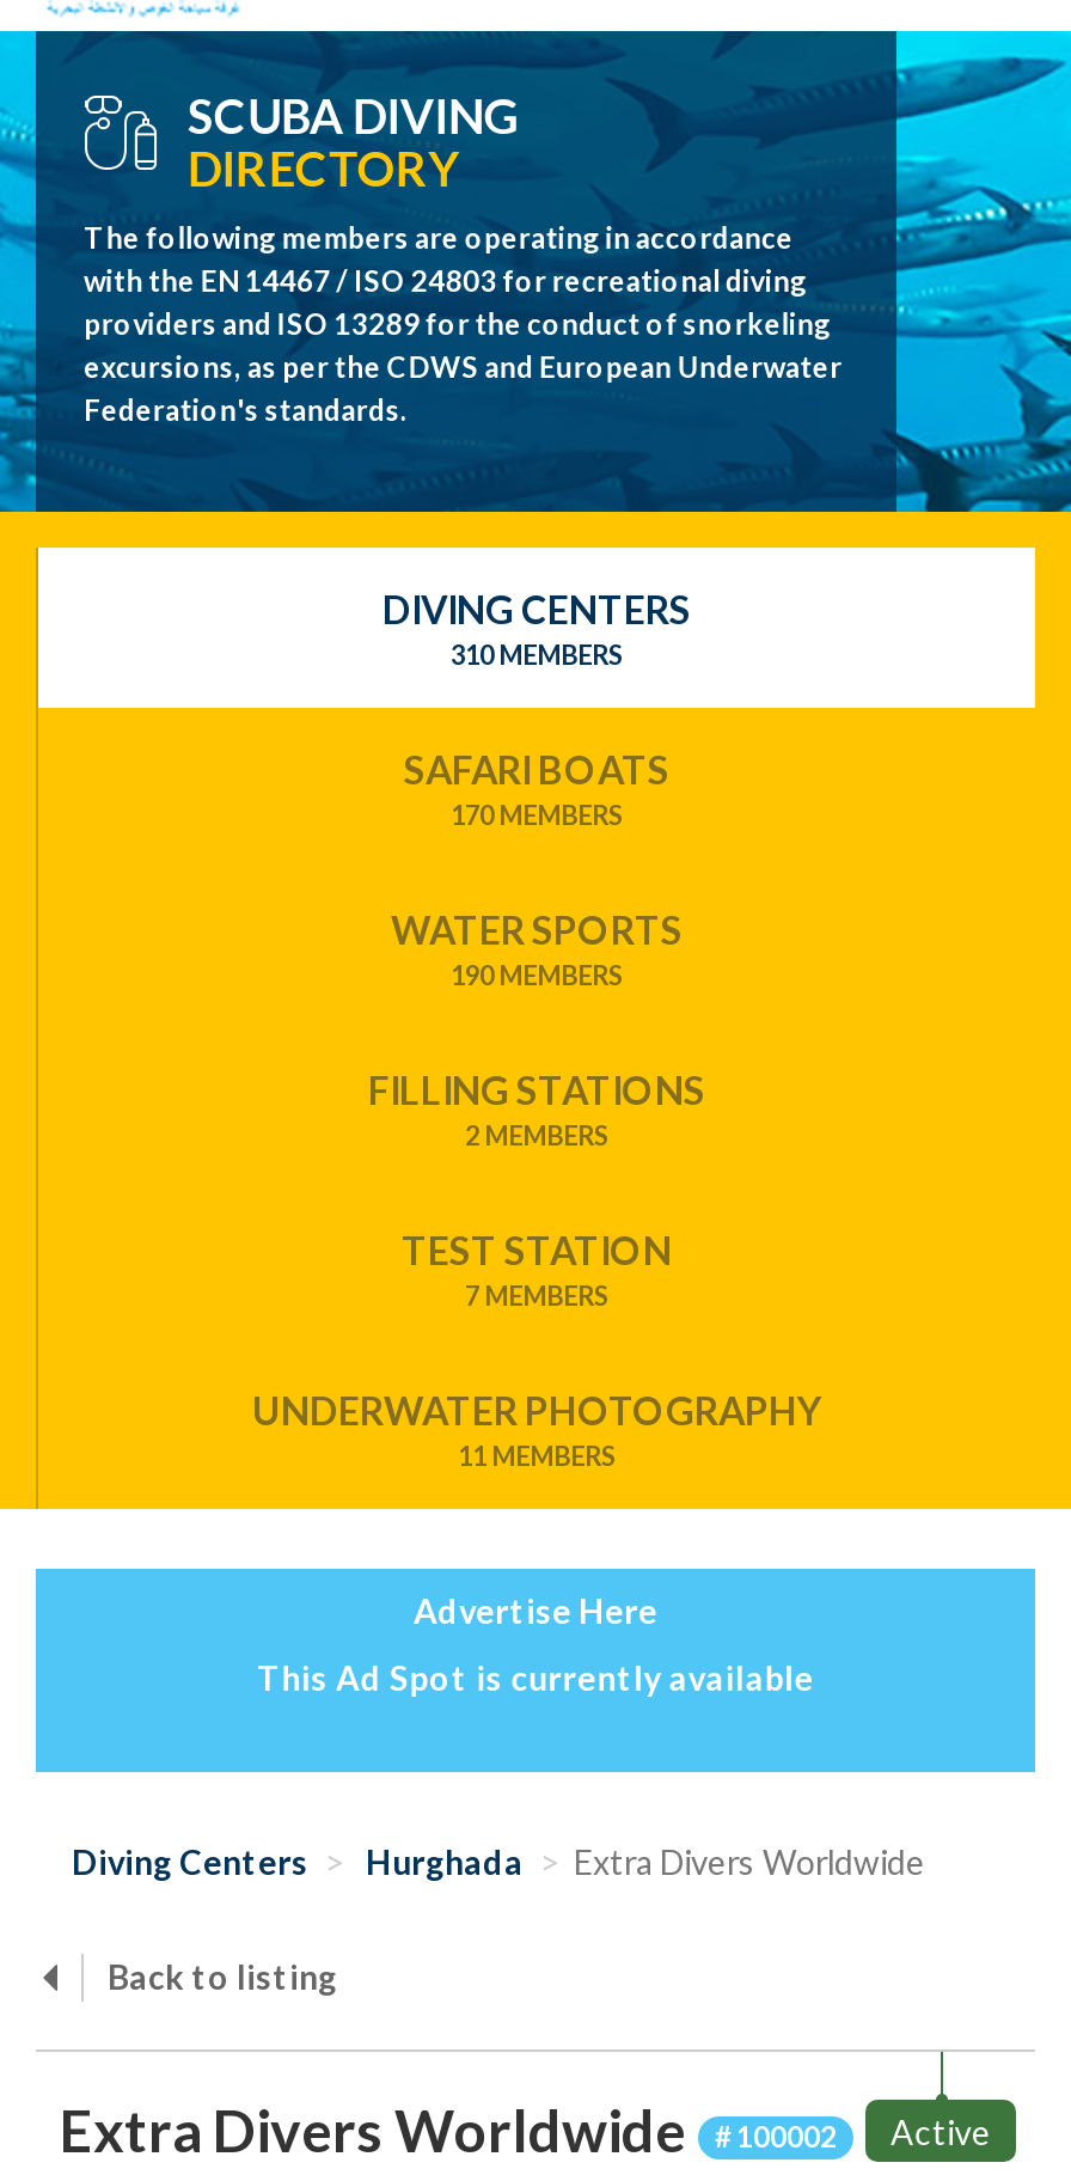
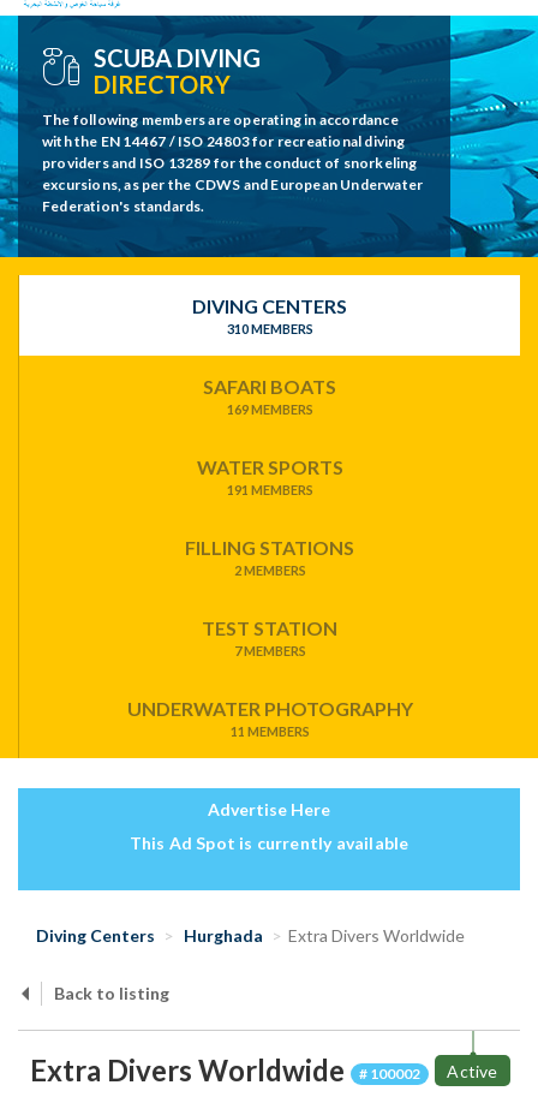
[451,800,623,831] 170 MEMBERS -> [226,402,313,417] 169 MEMBERS
[451,960,623,991] 190 MEMBERS -> [226,482,313,498] 191 MEMBERS

